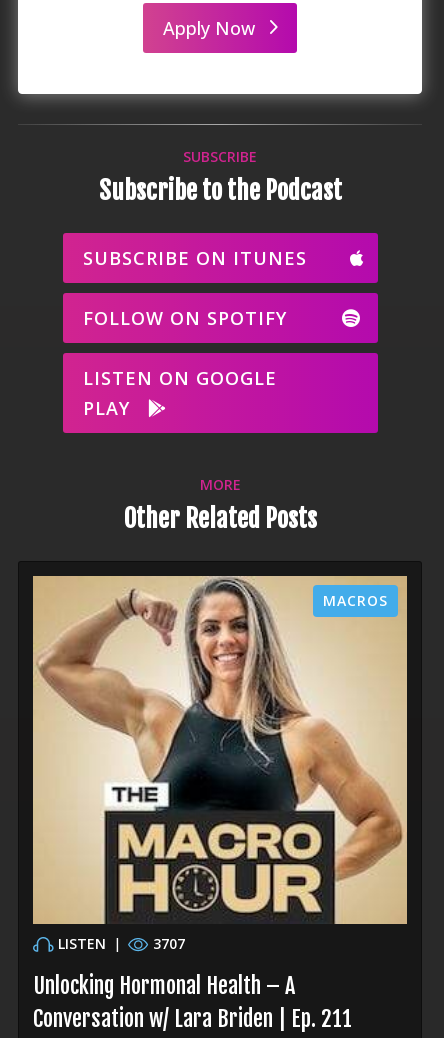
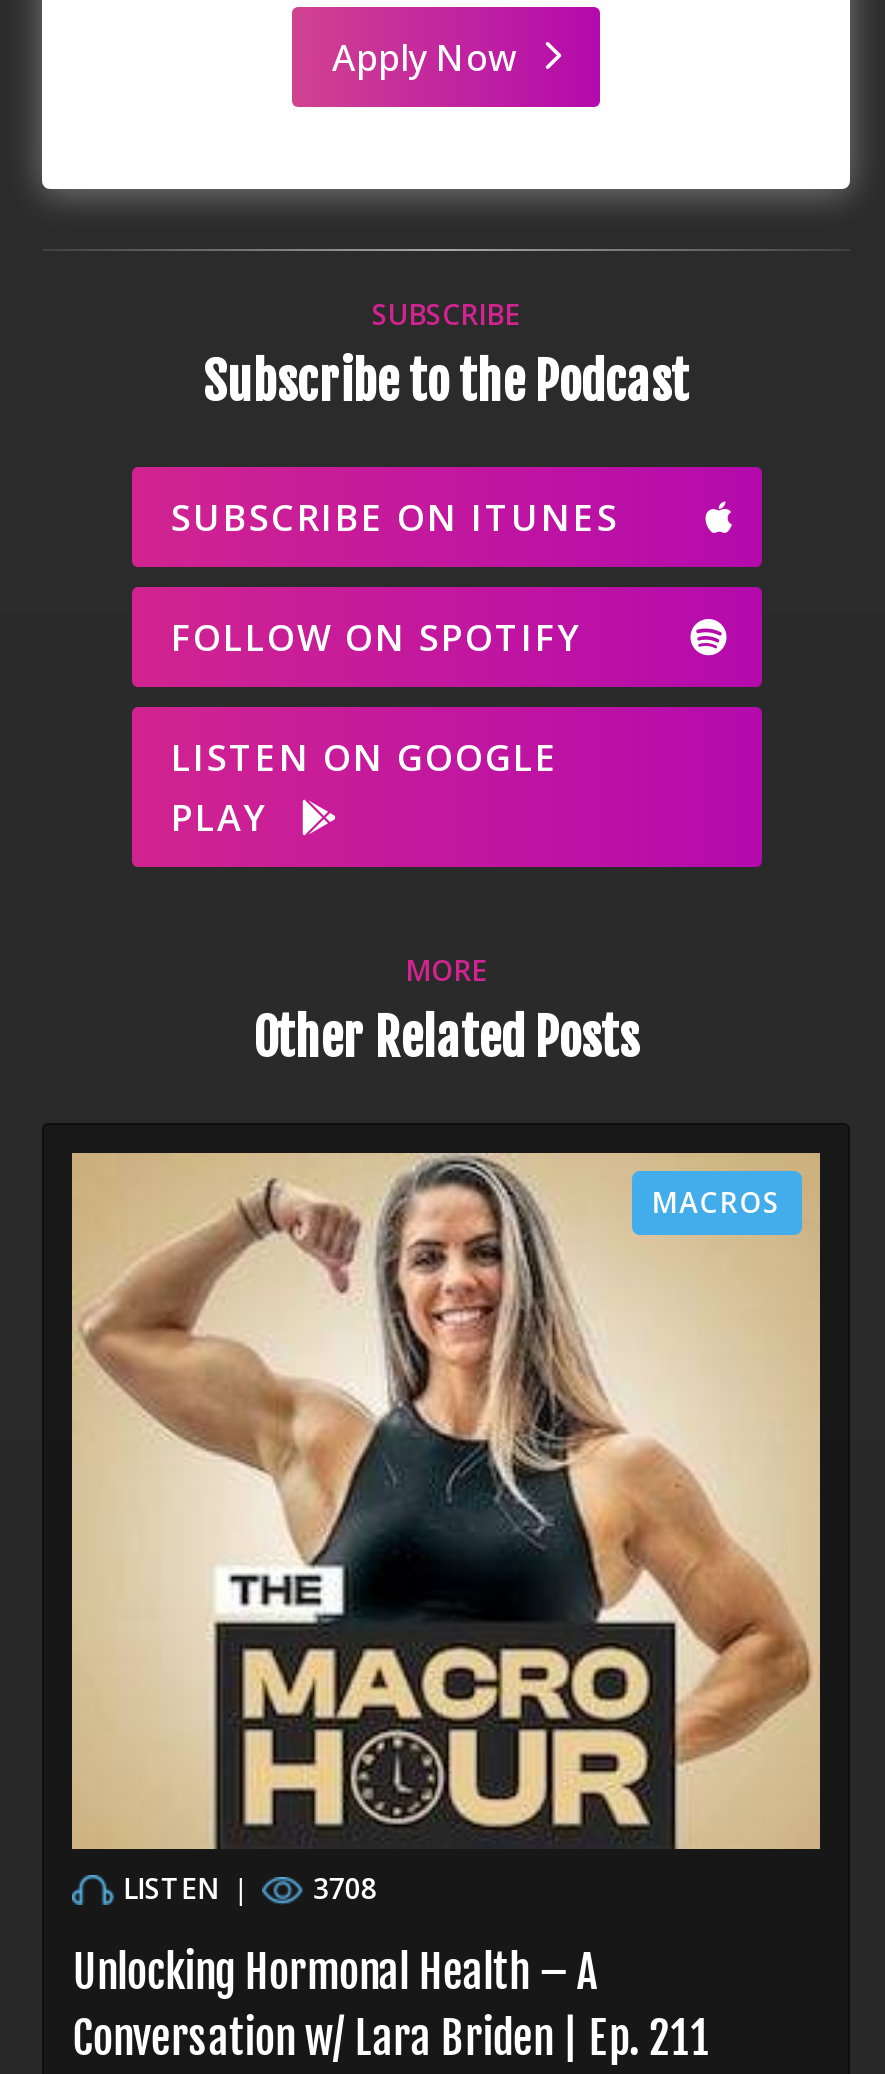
[153,934,185,953] 3707 -> [313,1869,377,1907] 3708

